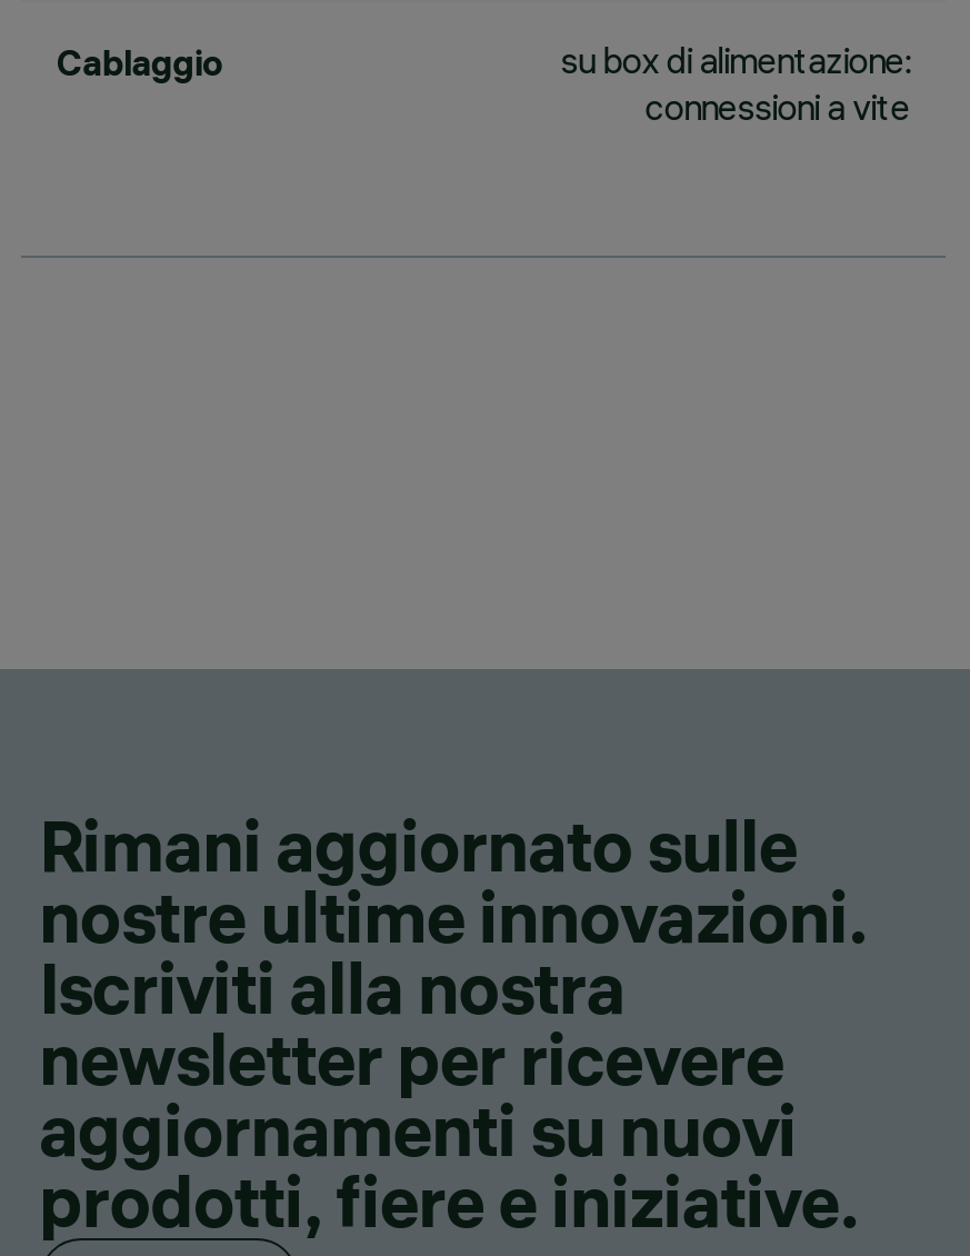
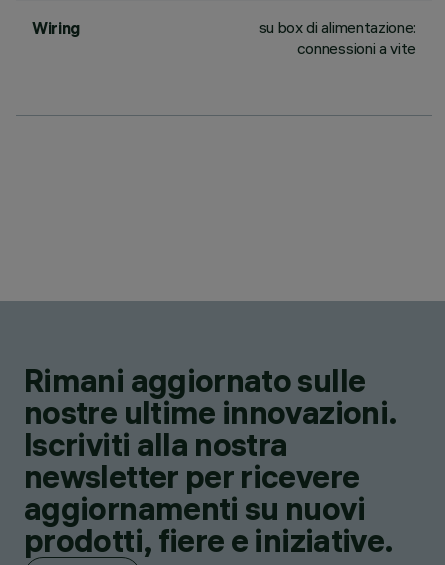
[57,40,224,84] Cablaggio -> [32,18,80,38] Wiring

